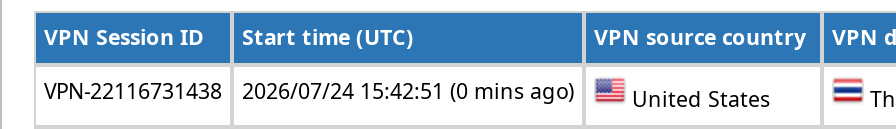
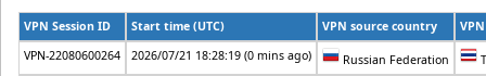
[44,77,770,113] VPN-22116731438 | 2026/07/24 15:42:51 (0 mins ago) | United States -> [24,48,449,67] VPN-22080600264 | 2026/07/21 18:28:19 (0 mins ago) | Russian Federation

